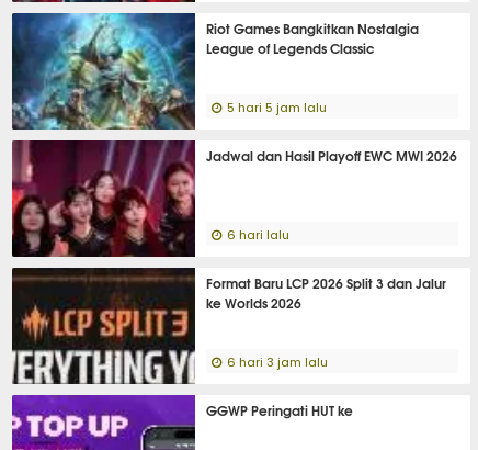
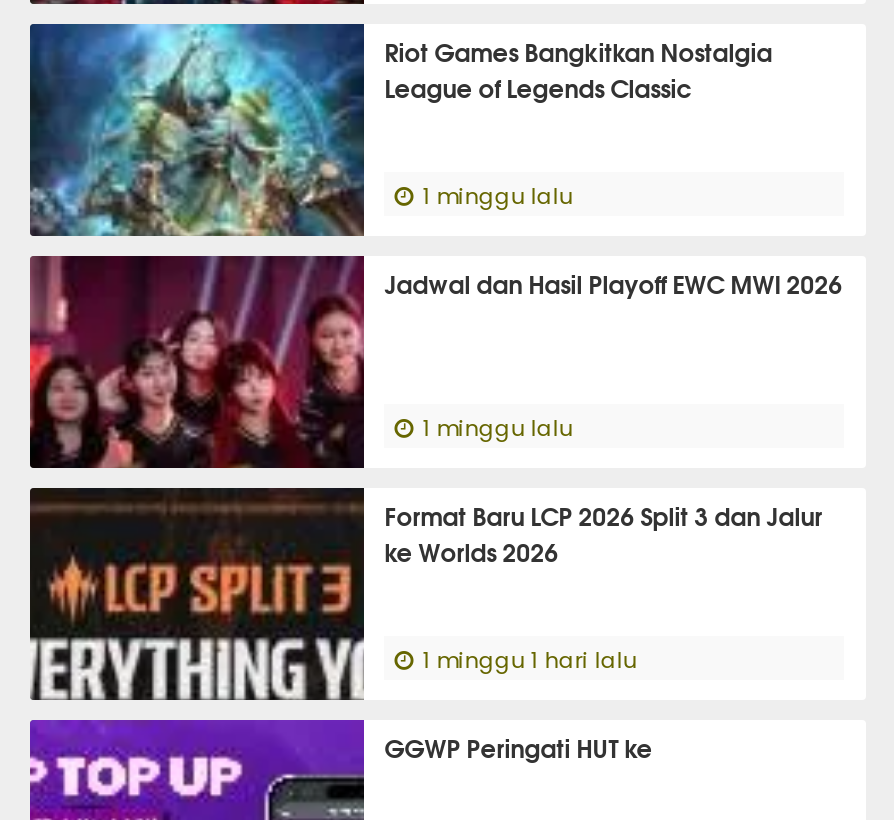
[227,102,327,114] 5 hari 5 jam lalu -> [422,187,572,209] 1 minggu lalu
[227,230,290,242] 6 hari lalu -> [422,419,572,441] 1 minggu lalu
[227,357,328,369] 6 hari 3 jam lalu -> [422,651,636,673] 1 minggu 1 hari lalu

